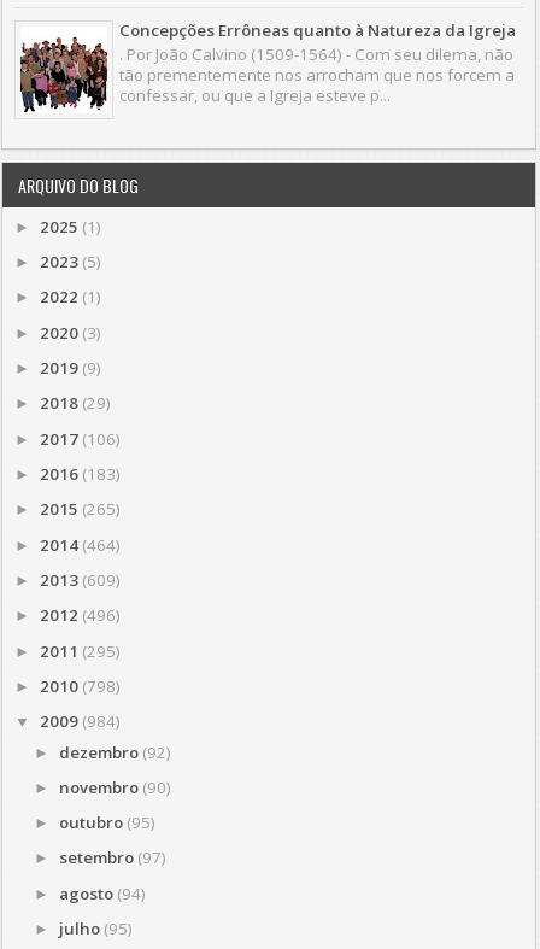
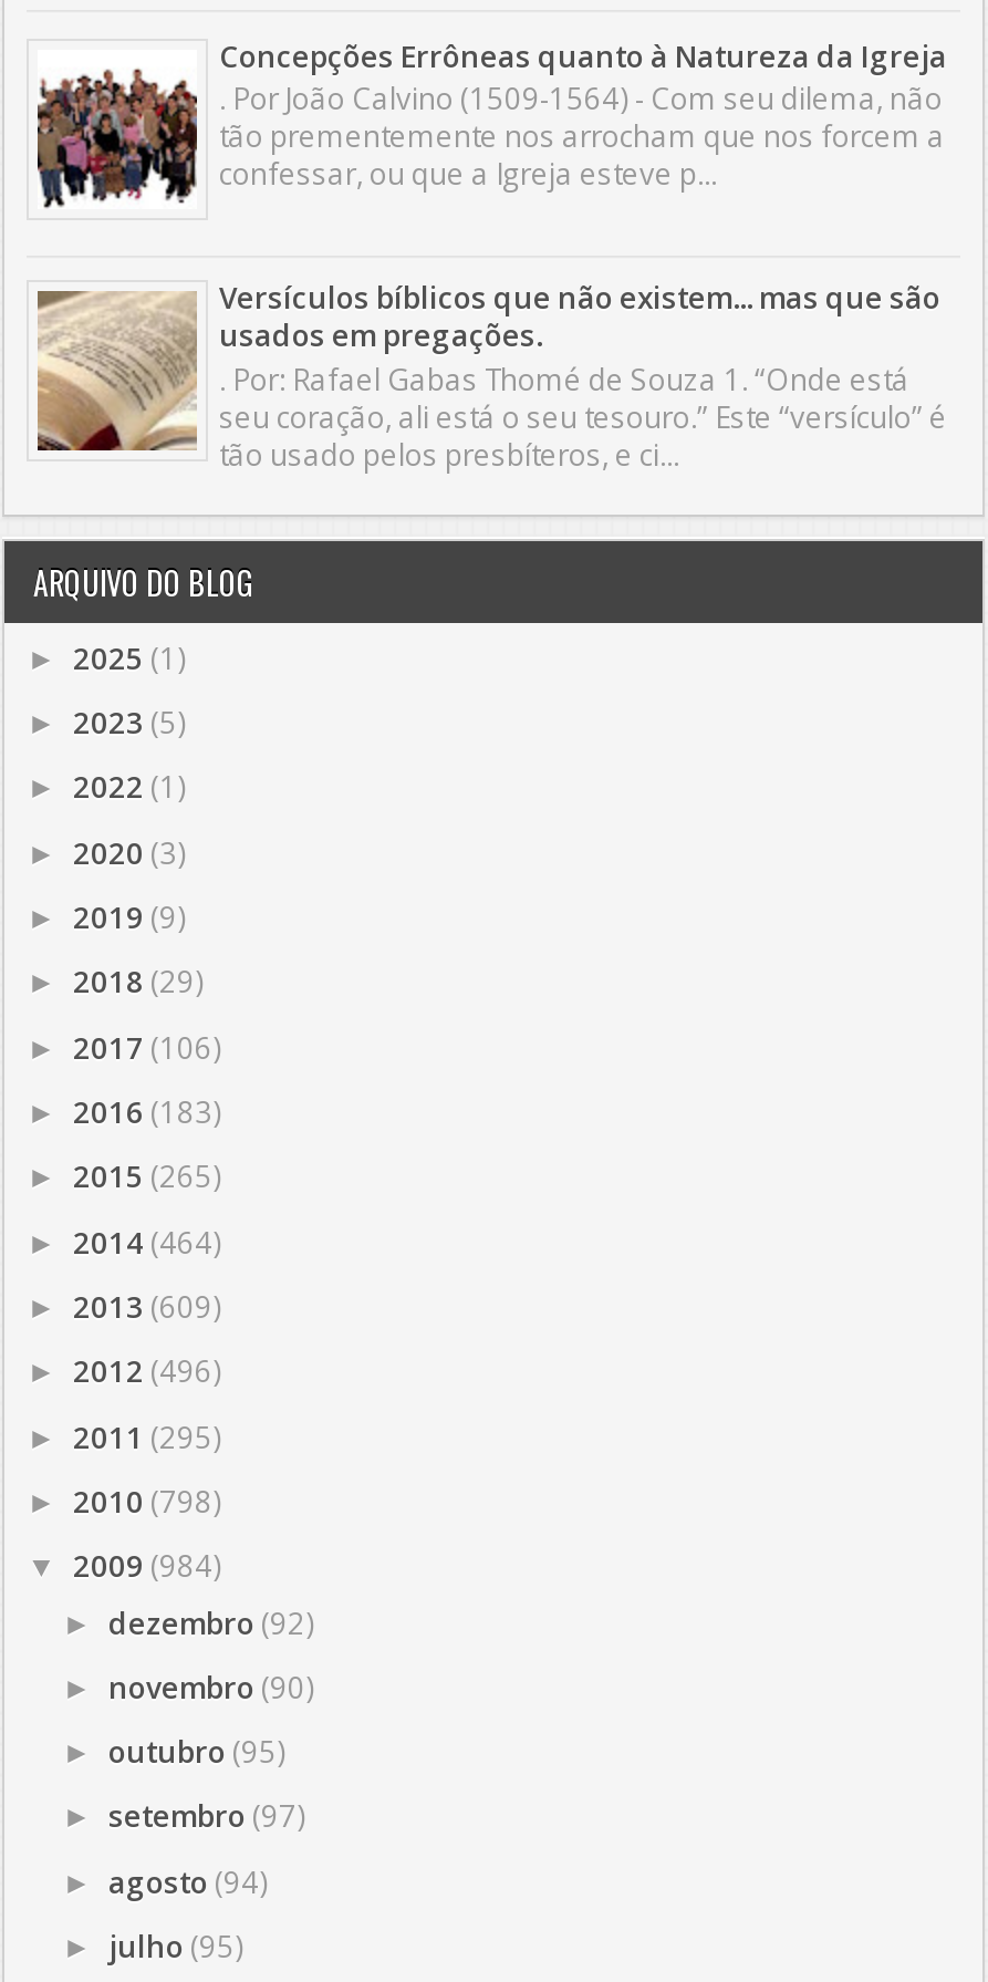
none -> [35,278,947,475] [image] | Versículos bíblicos que não existem... mas que são | usados em pregações. | . Por: Rafael Gabas Thomé de Souza 1. “Onde está | seu coração, ali está o seu tesouro.” Este “versículo” é | tão usado pelos presbíteros, e ci...

